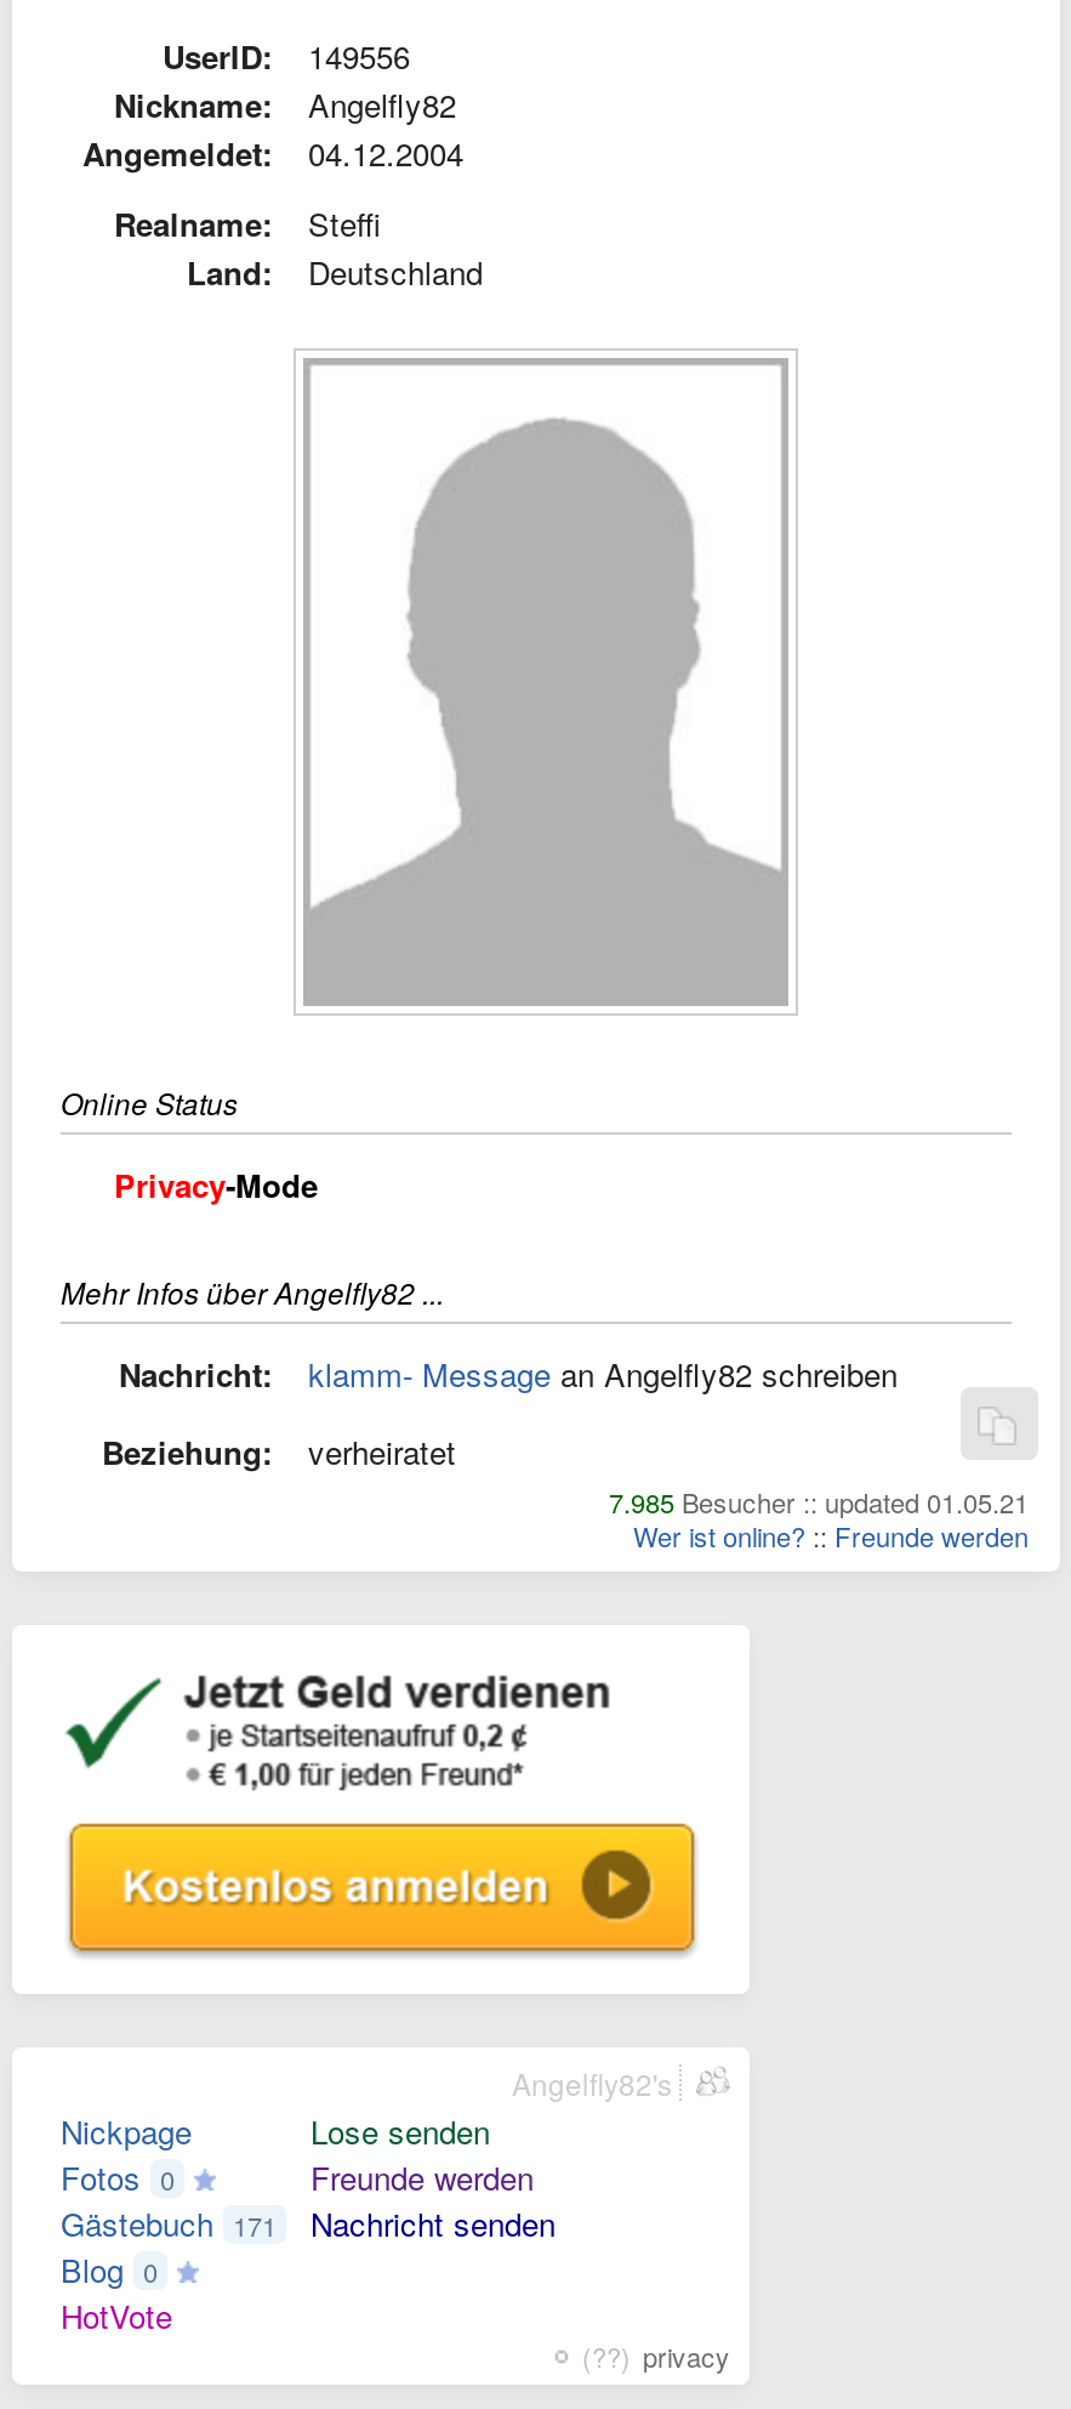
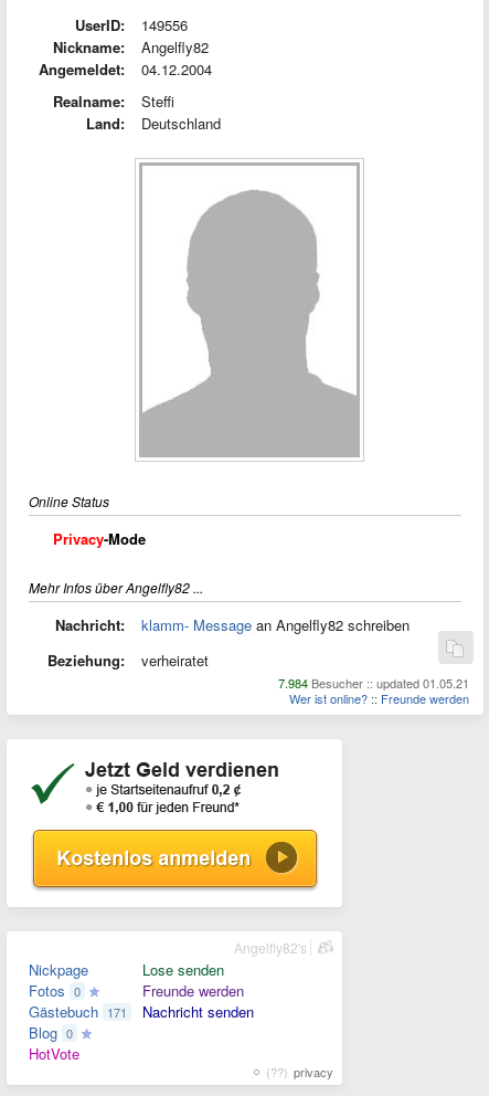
[609,1482,1029,1521] 7.985 Besucher :: updated 01.05.21 -> [278,674,469,692] 7.984 Besucher :: updated 01.05.21

